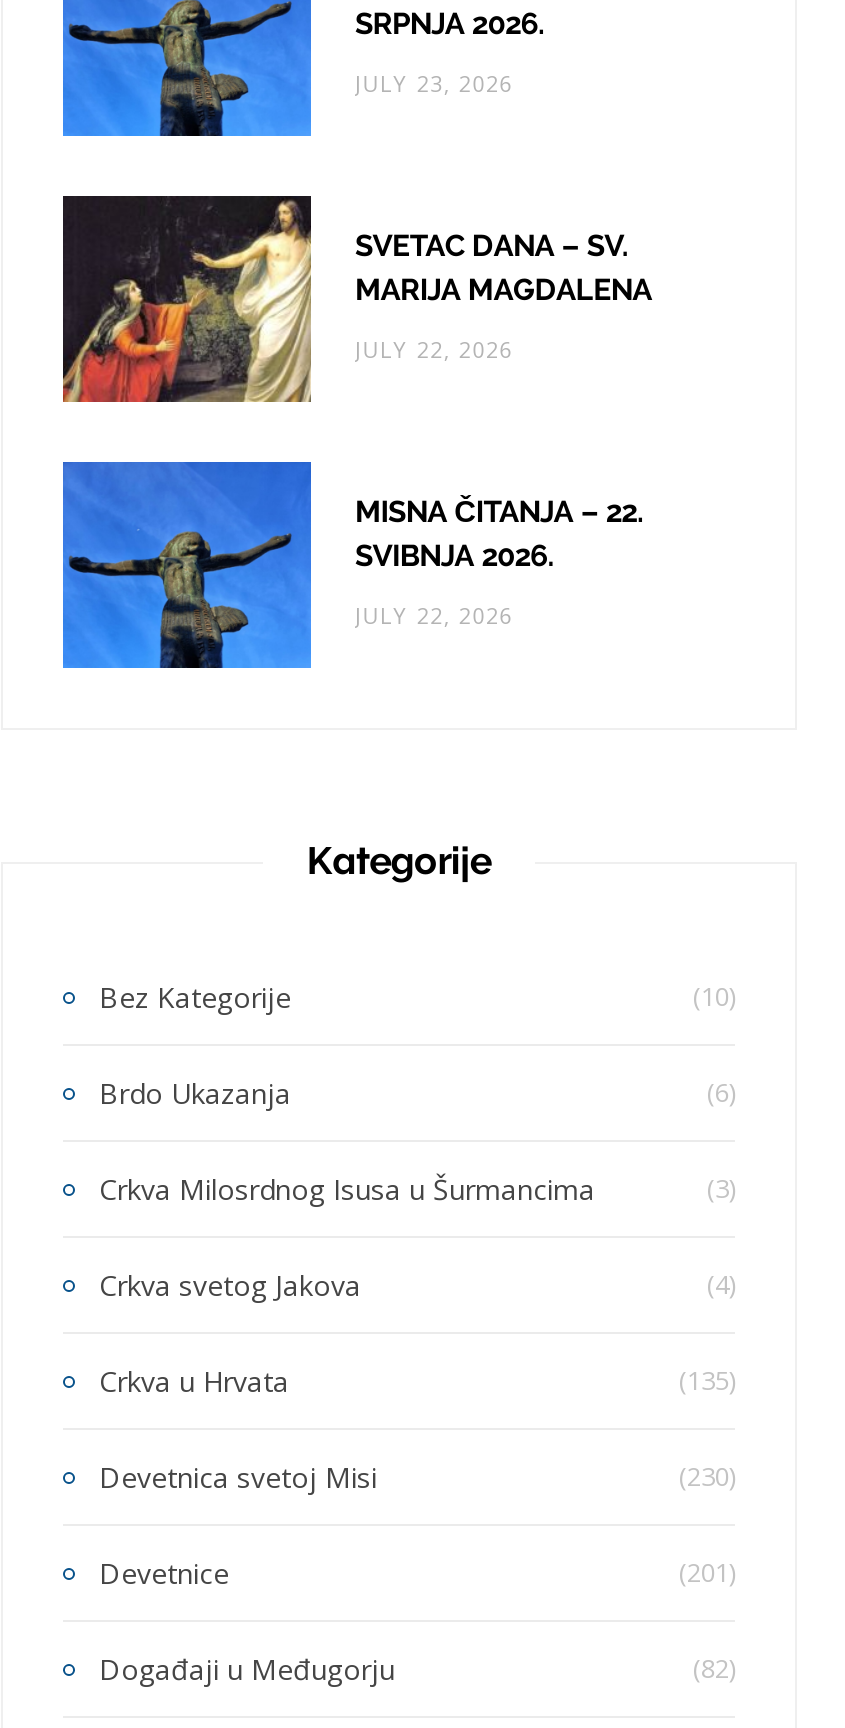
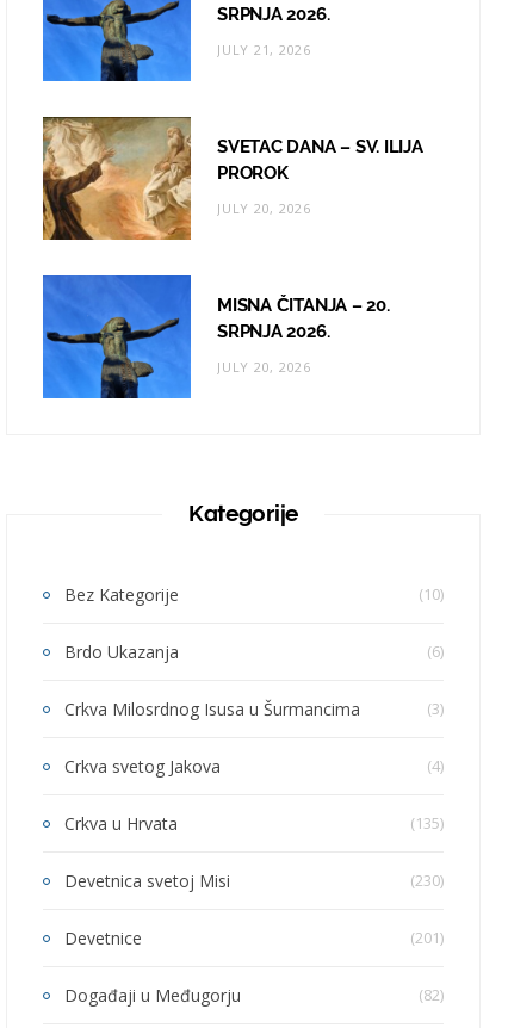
[355,68,513,98] JULY 23, 2026 -> [217,40,311,58] JULY 21, 2026
[61,196,652,404] [image] | SVETAC DANA – SV. | MARIJA MAGDALENA -> [42,116,423,241] [image] | SVETAC DANA – SV. ILIJA | PROROK
[355,334,513,364] JULY 22, 2026 -> [217,199,311,217] JULY 20, 2026
[355,494,642,574] MISNA ČITANJA – 22. | SVIBNJA 2026. -> [217,294,390,342] MISNA ČITANJA – 20. | SRPNJA 2026.
[355,600,513,630] JULY 22, 2026 -> [217,358,311,376] JULY 20, 2026

